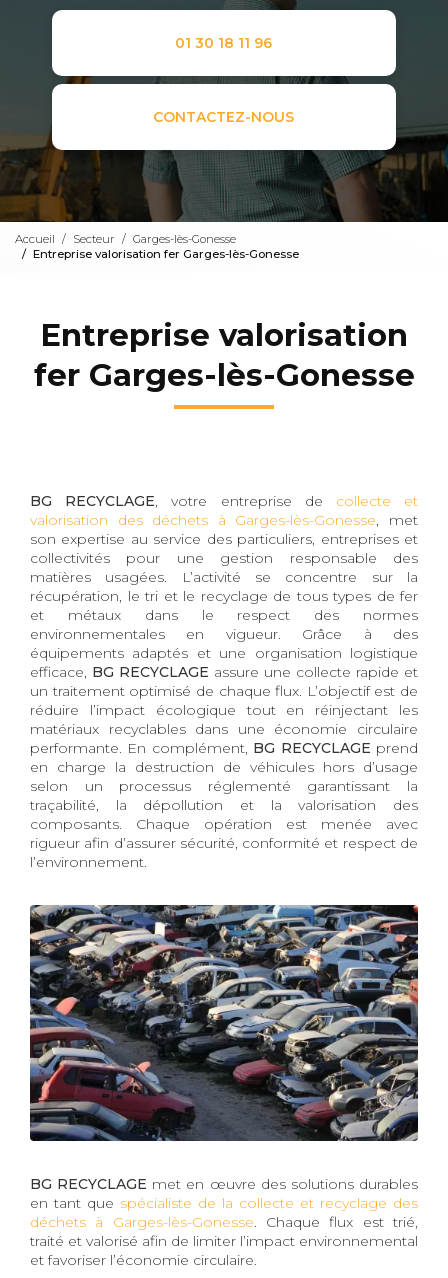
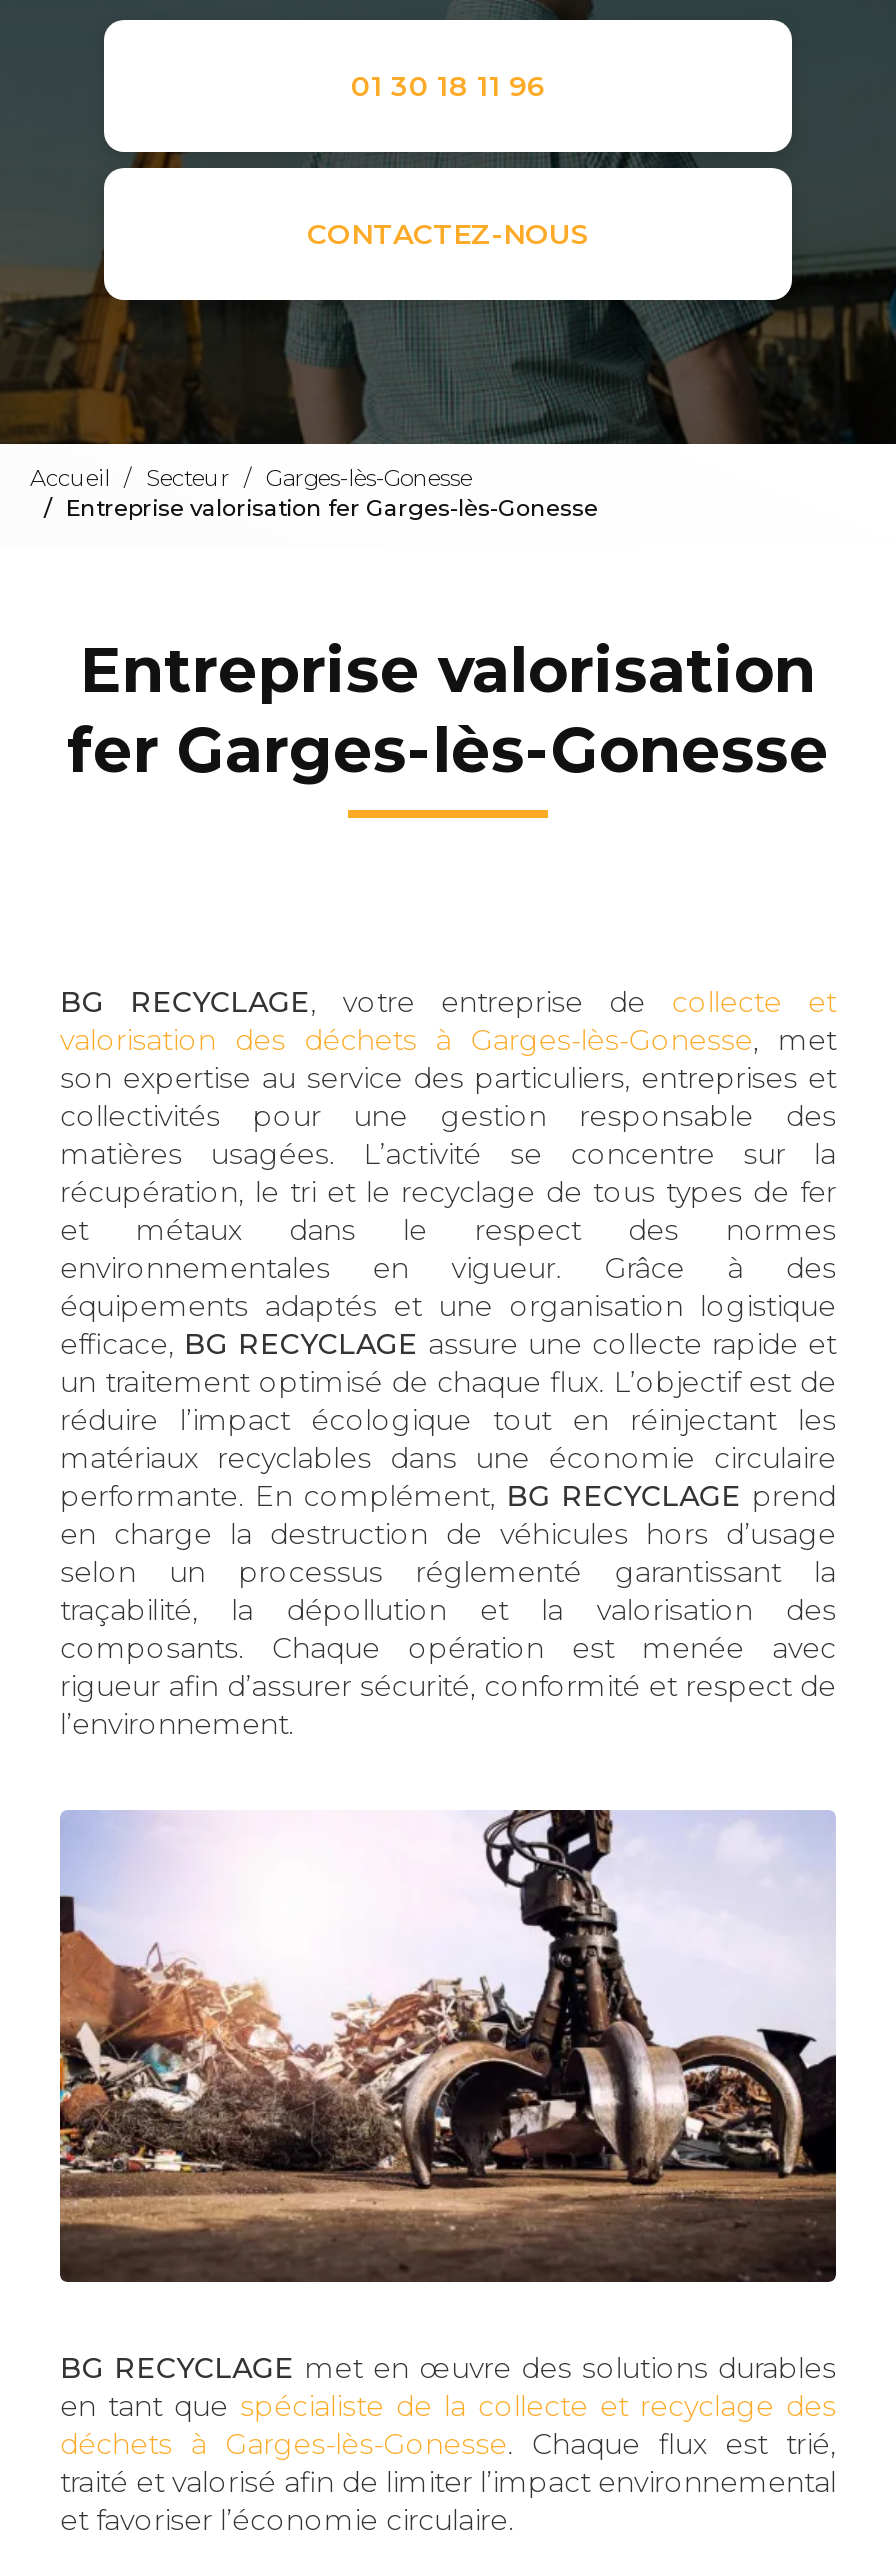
[29,904,419,1142] [image] -> [58,1808,838,2284] [image]

